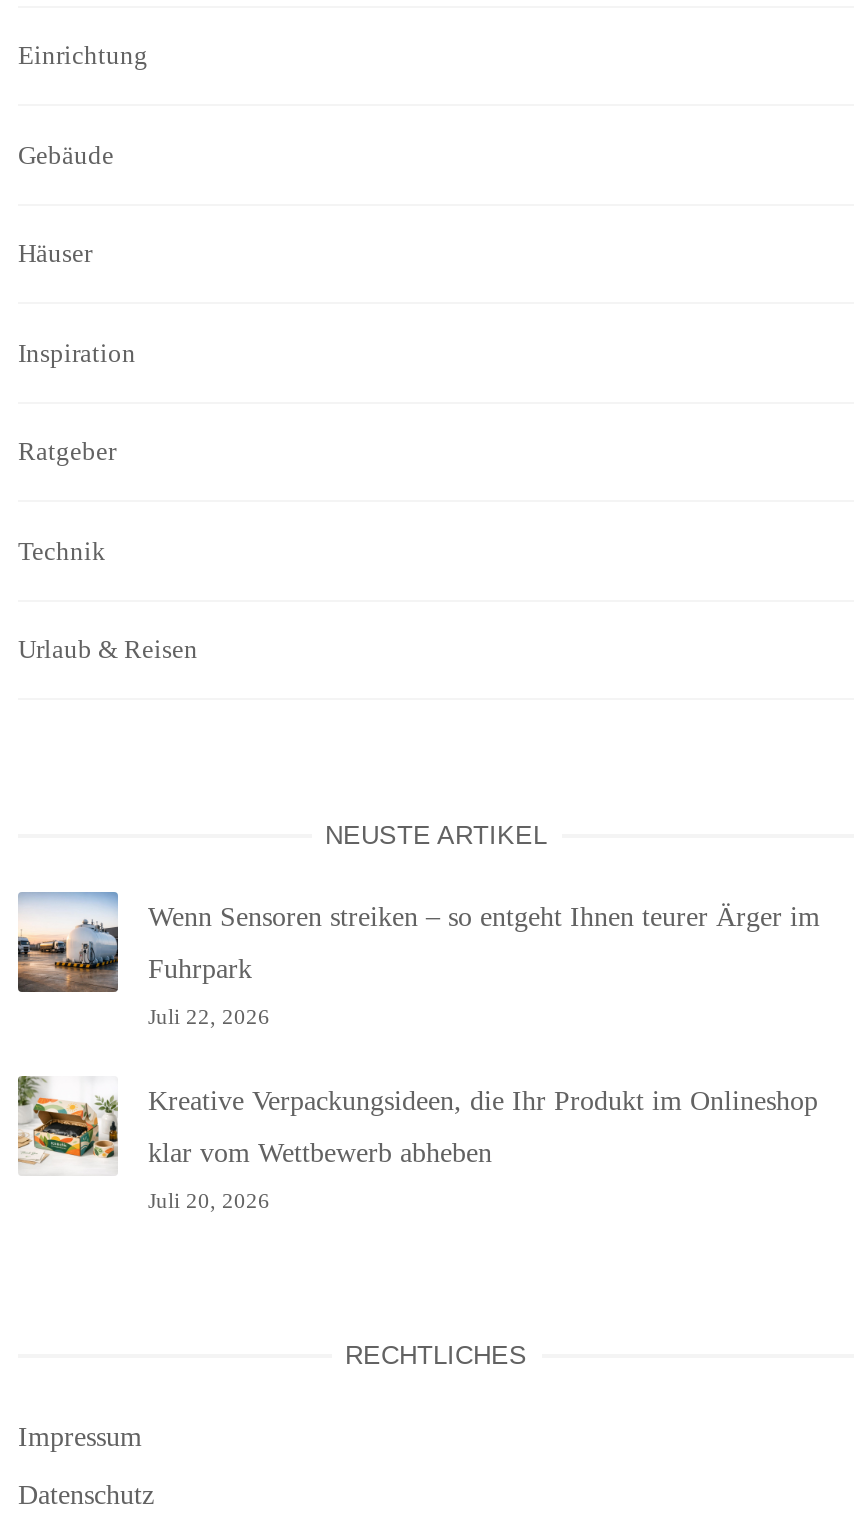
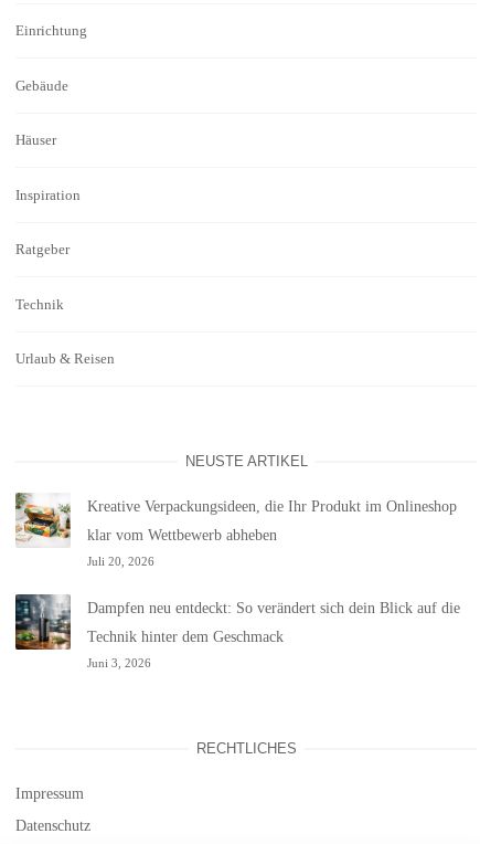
[16,890,820,1028] [image] | Wenn Sensoren streiken – so entgeht Ihnen teurer Ärger im | Fuhrpark | Juli 22, 2026 -> none
moved [14,1076,818,1212] -> [13,493,457,568]: [image] | Kreative Verpackungsideen, die Ihr Produkt im Onlineshop | klar vom Wettbewerb abheben | Juli 20, 2026
none -> [14,593,460,670] [image] | Dampfen neu entdeckt: So verändert sich dein Blick auf die | Technik hinter dem Geschmack | Juni 3, 2026

